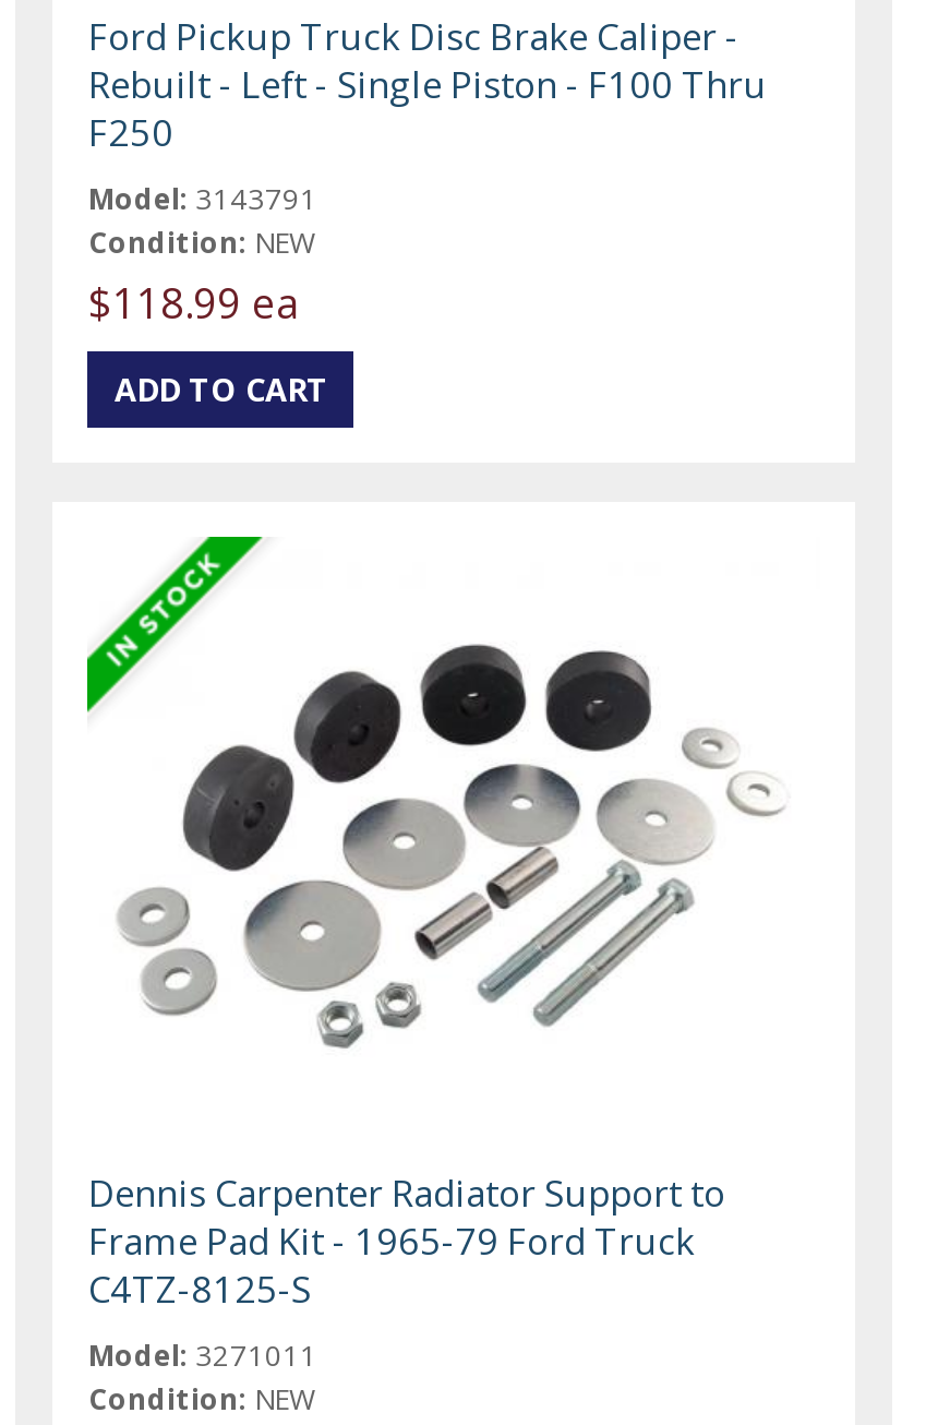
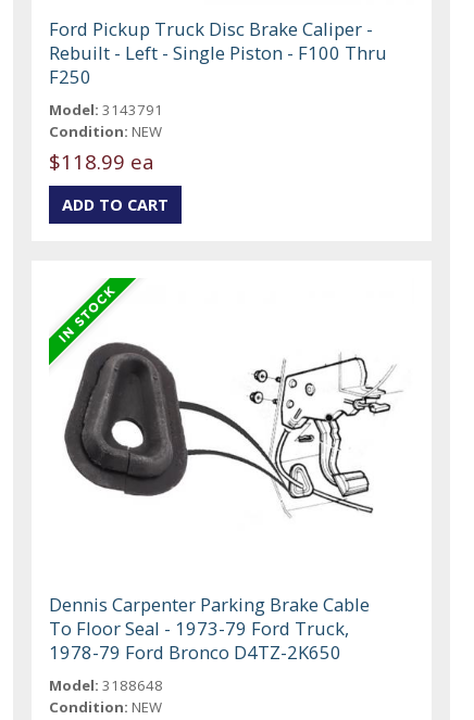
[116,642,783,1050] [image] -> [63,331,401,532] [image]
[88,1167,725,1375] Dennis Carpenter Radiator Support to | Frame Pad Kit - 1965-79 Ford Truck | C4TZ-8125-S | Model: 3271011 -> [49,592,370,695] Dennis Carpenter Parking Brake Cable | To Floor Seal - 1973-79 Ford Truck, | 1978-79 Ford Bronco D4TZ-2K650 | Model: 3188648

